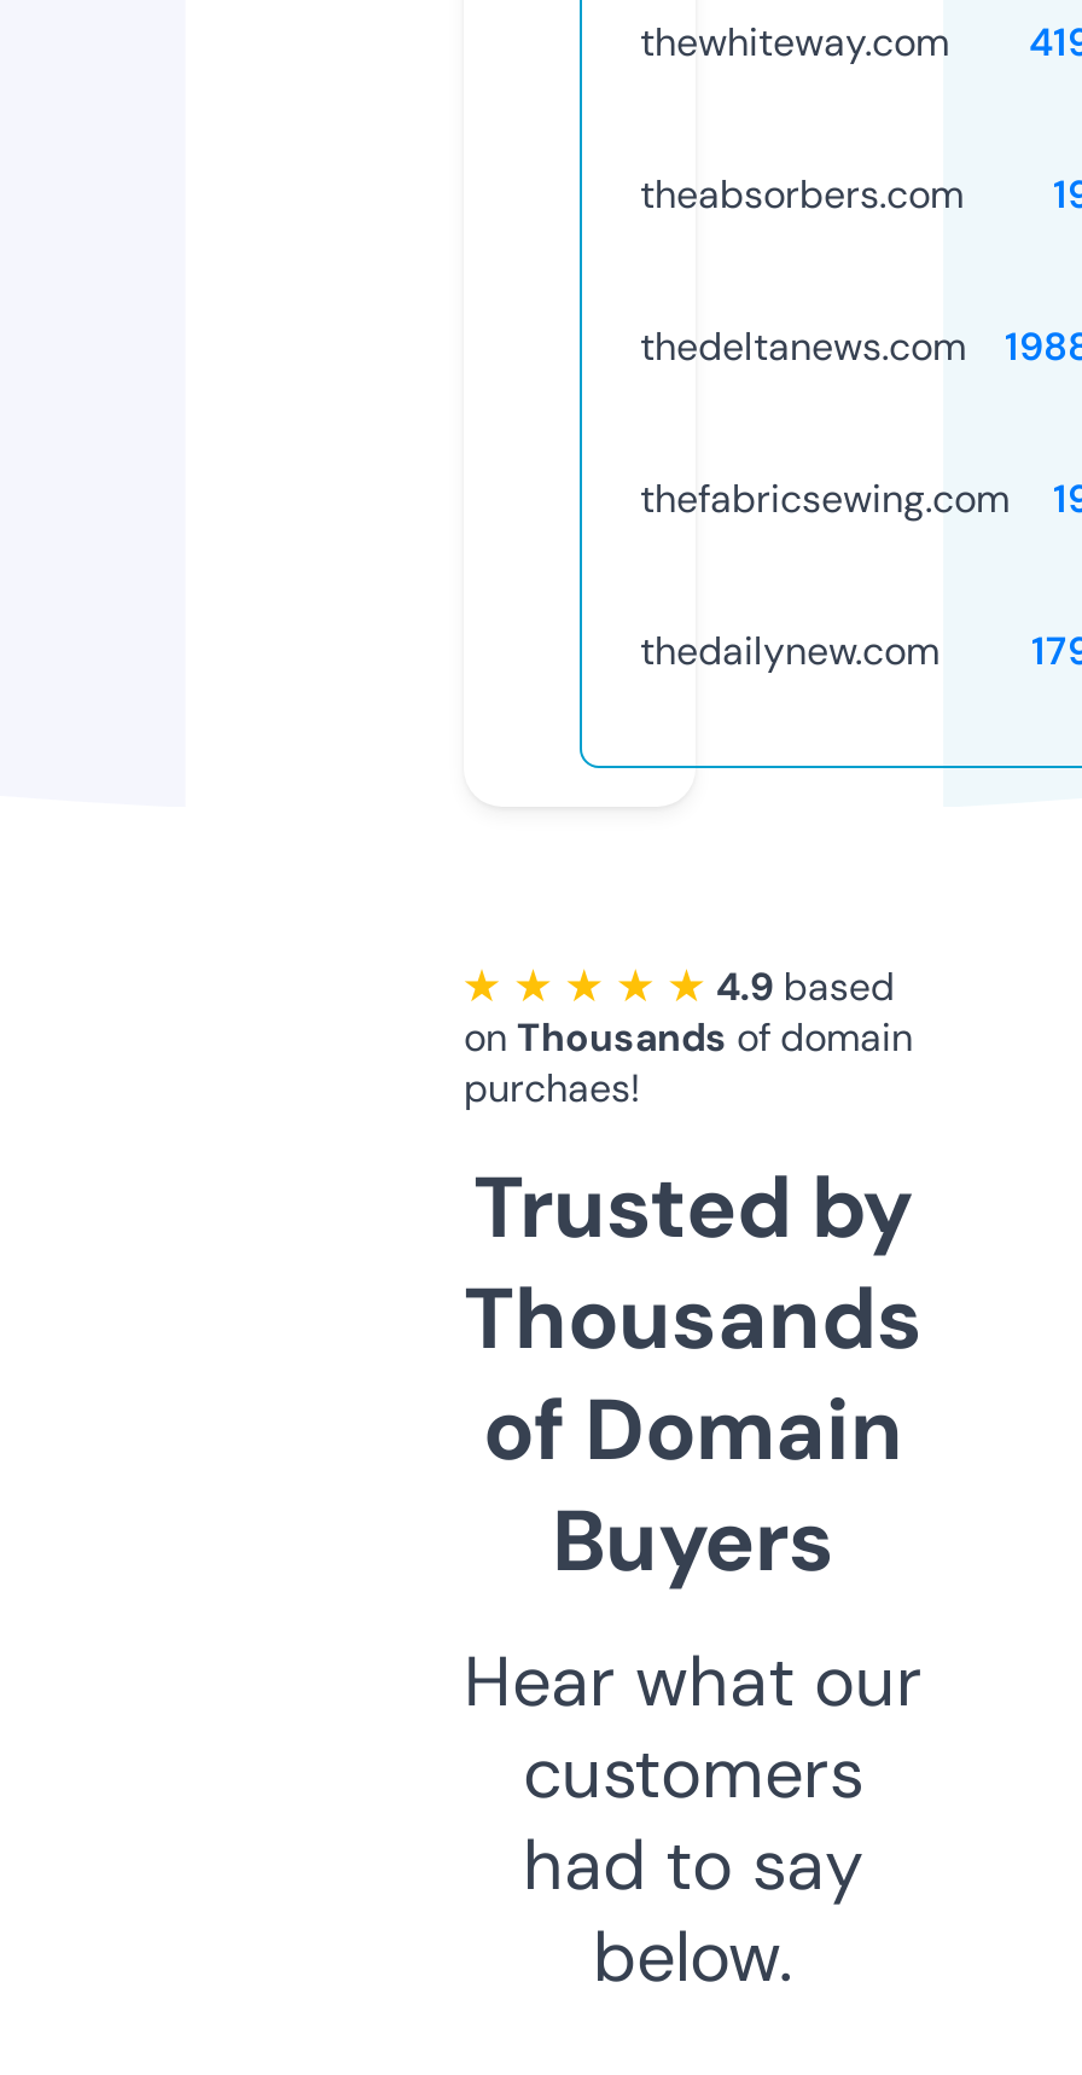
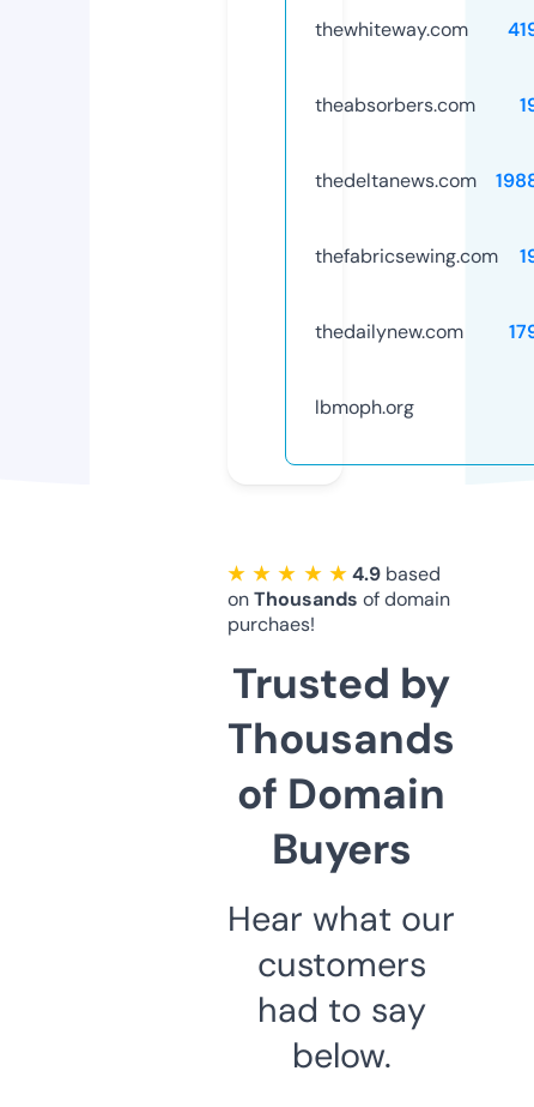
none -> [315,394,414,420] lbmoph.org

